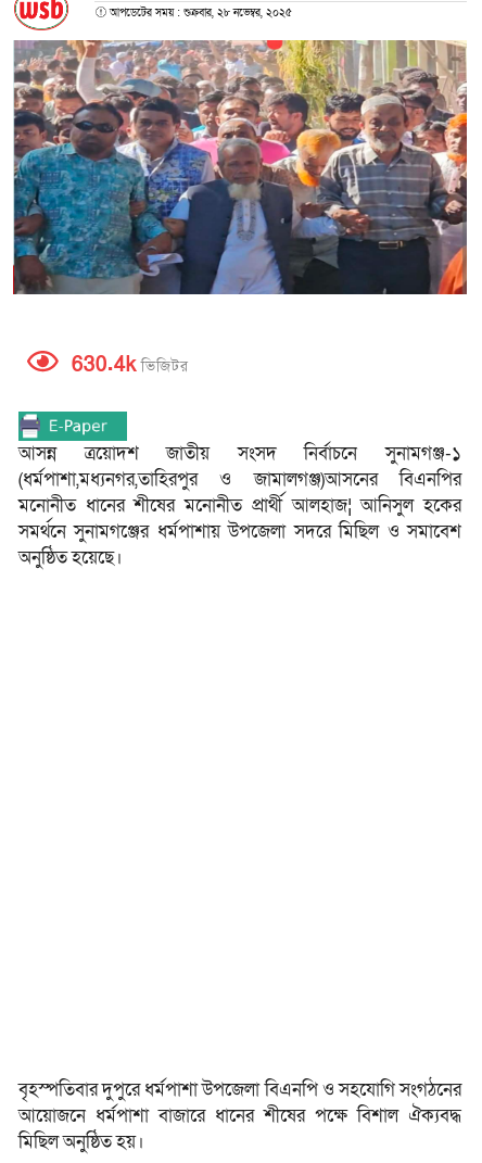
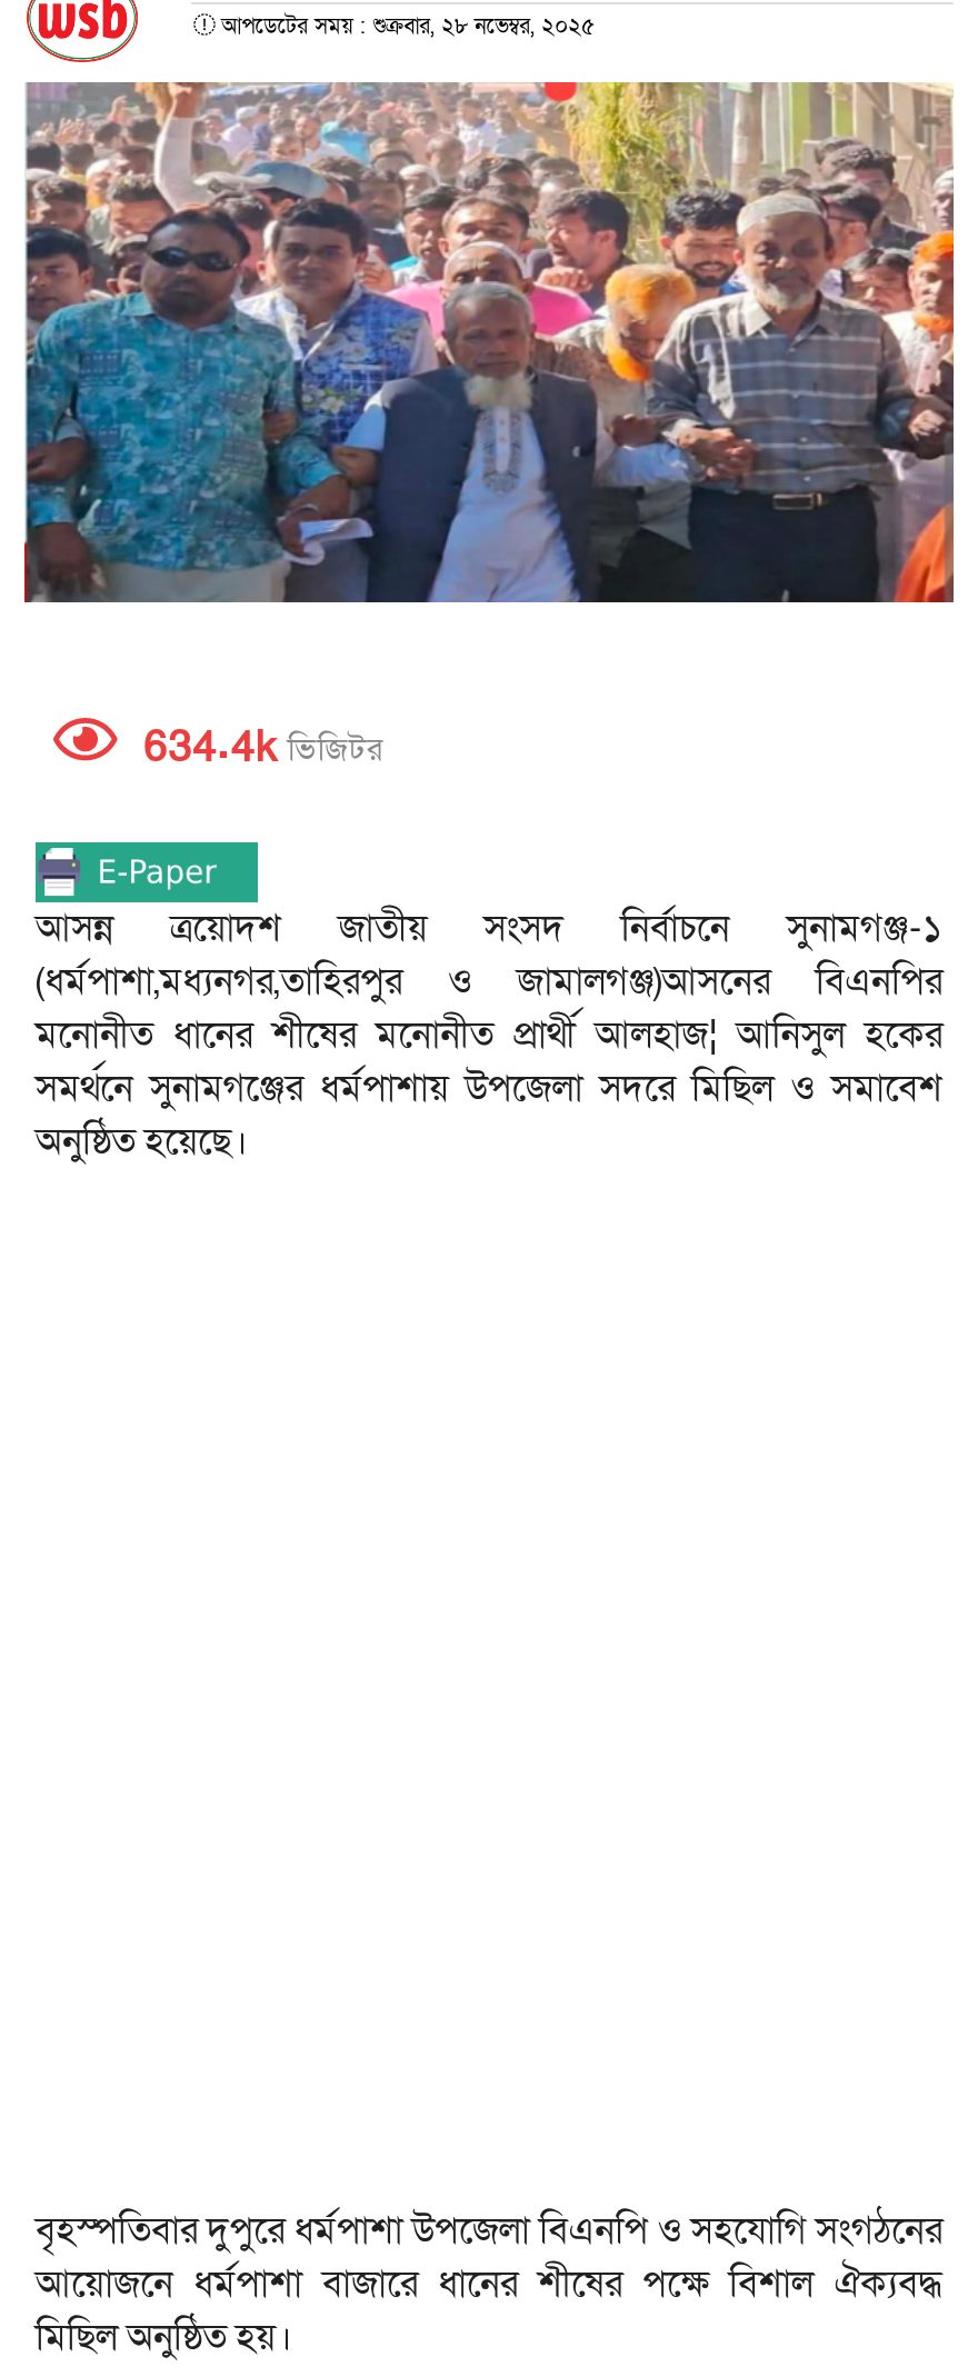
[71,352,189,379] 630.4k ভিজিটর -> [144,721,384,776] 634.4k ভিজিটর

